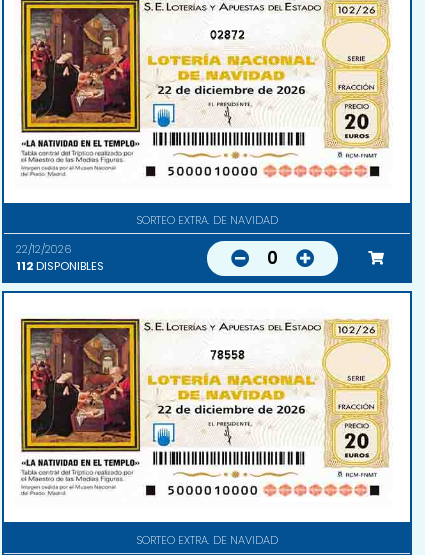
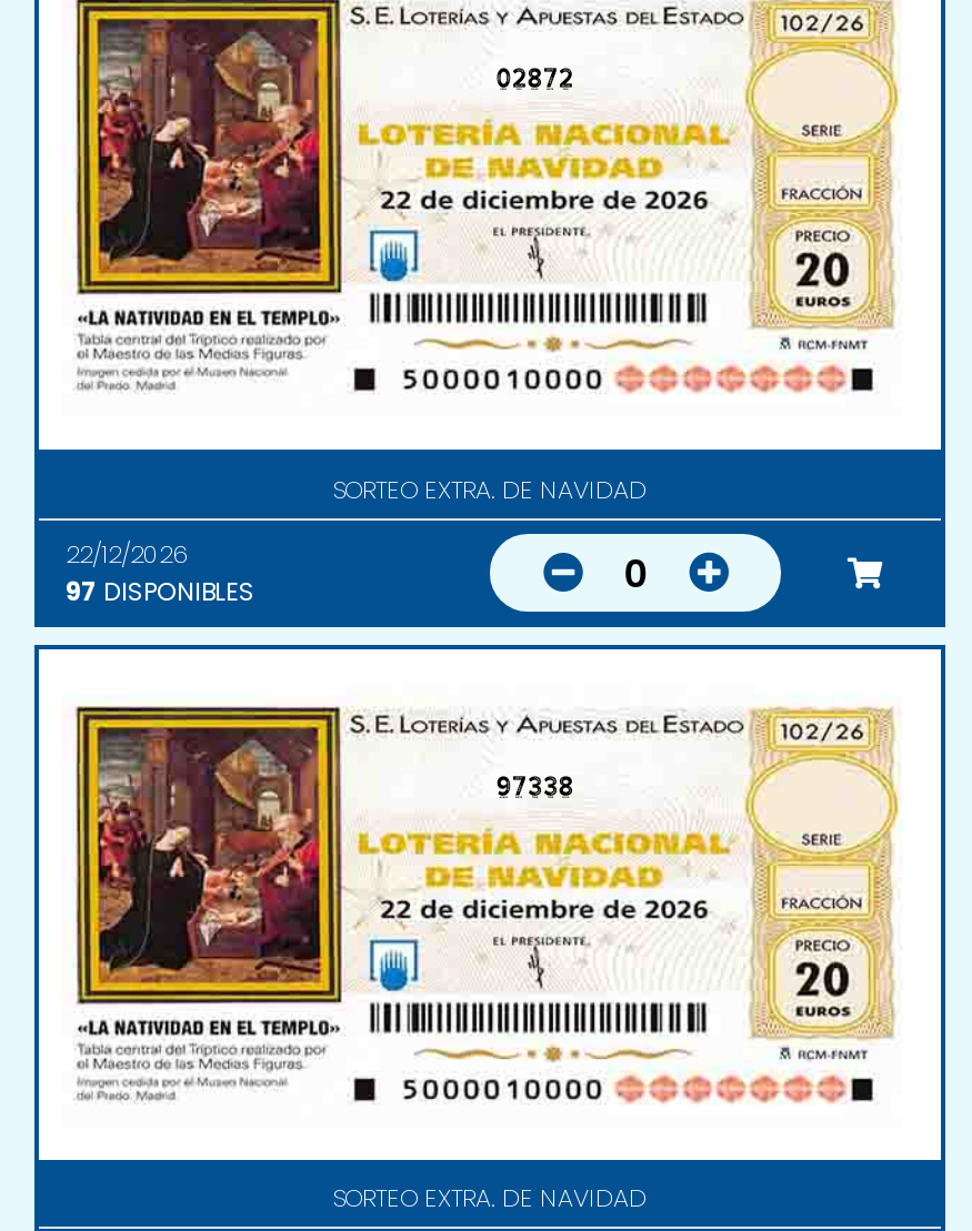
[16,258,104,274] 112 DISPONIBLES -> [66,573,254,609] 97 DISPONIBLES
[210,347,245,363] 78558 -> [496,770,574,805] 97338

